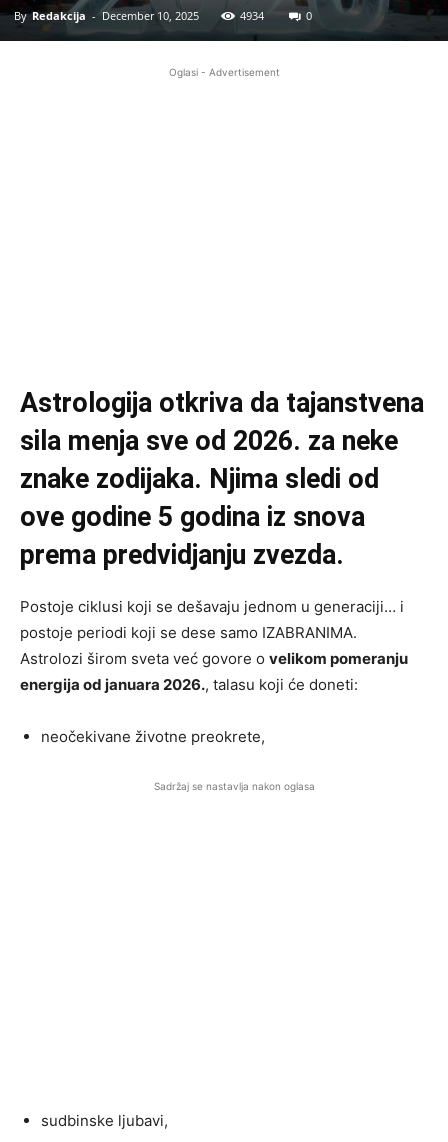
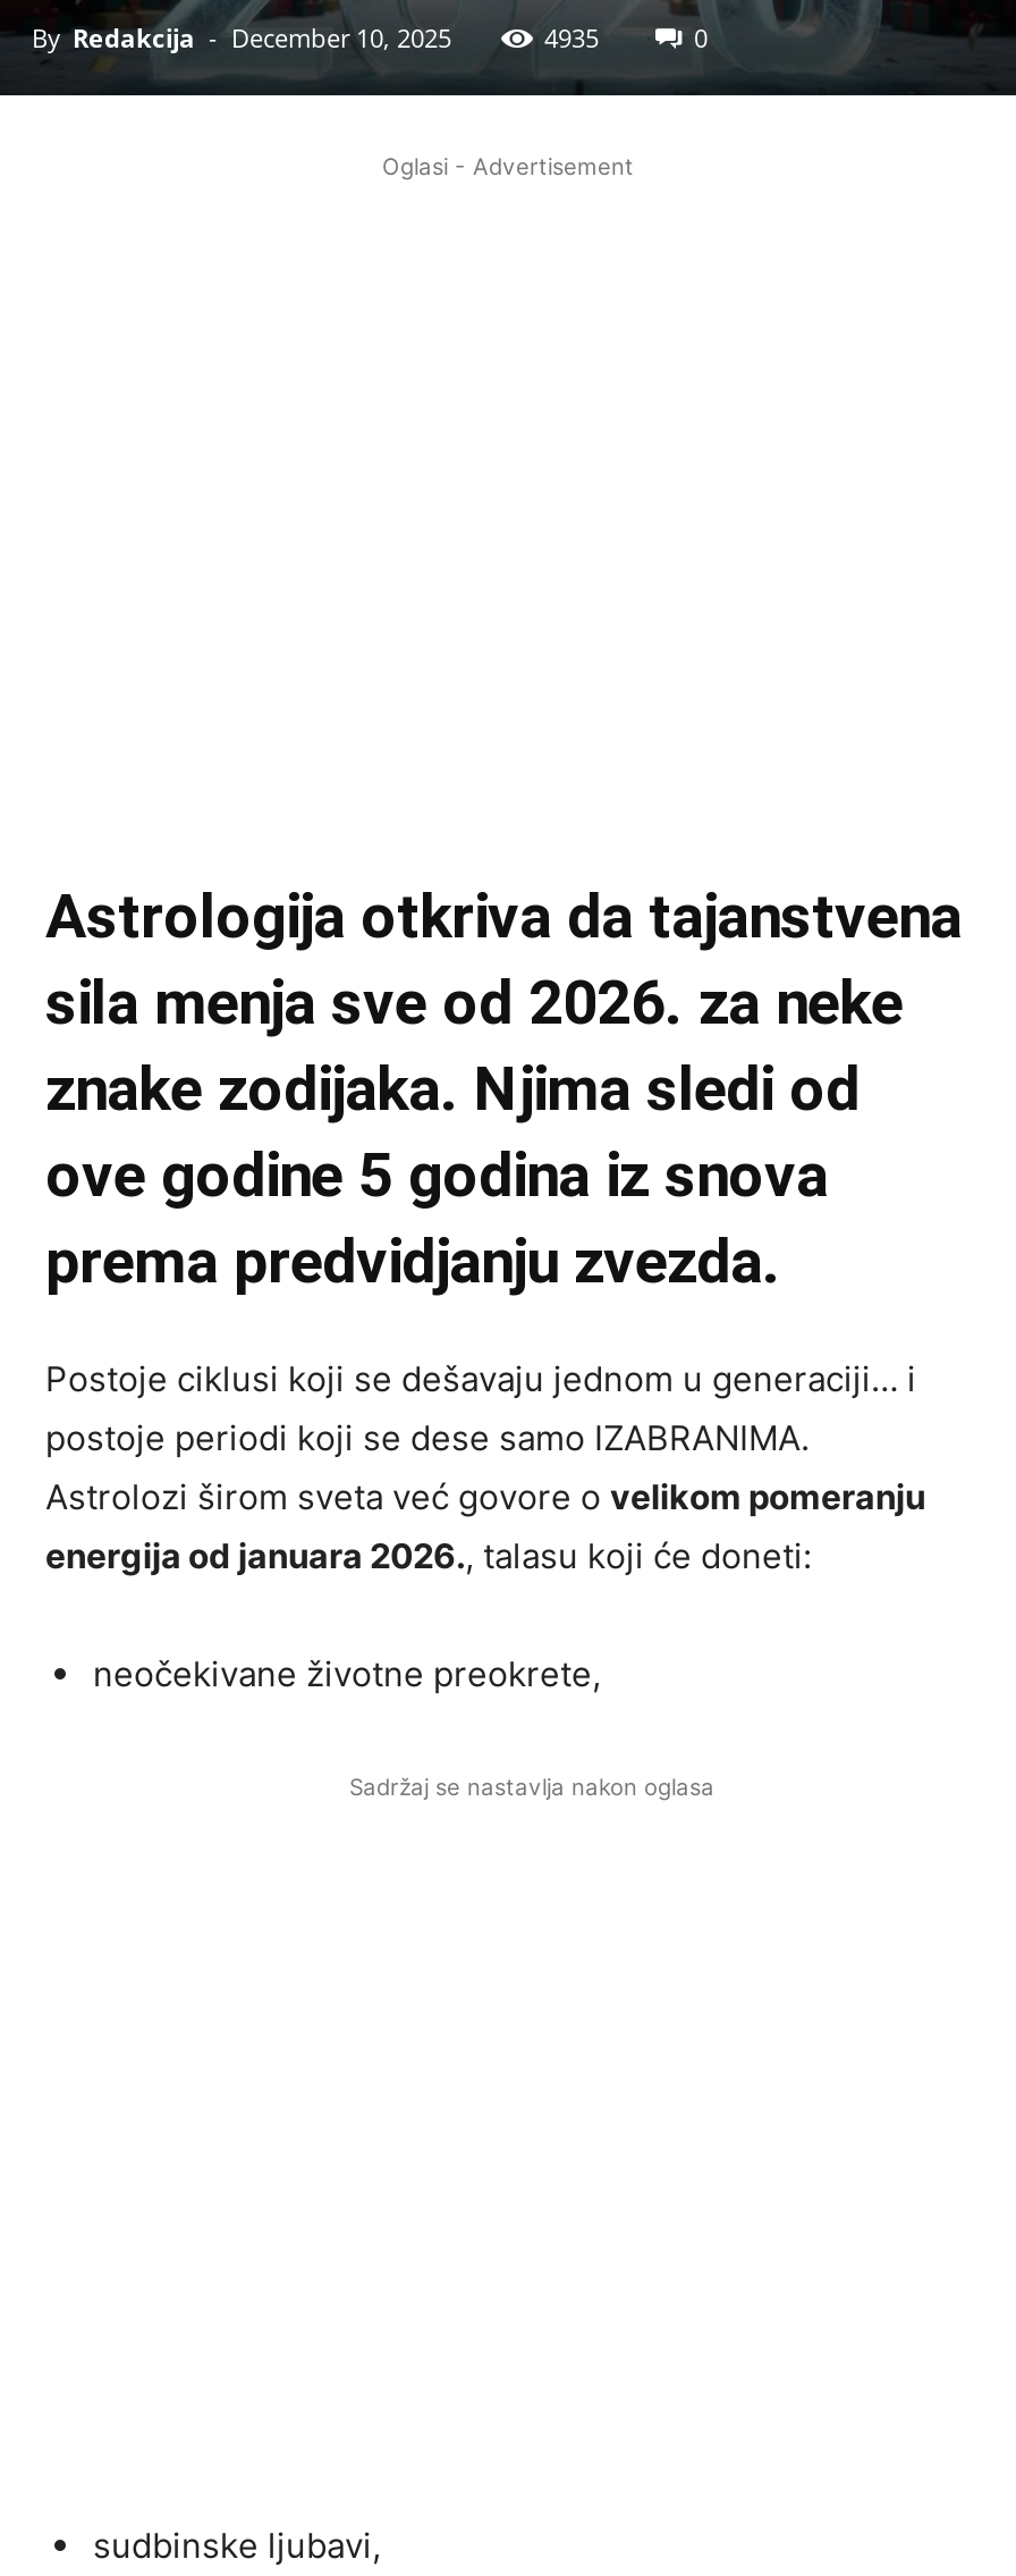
[240,8,264,23] 4934 -> [544,19,599,53] 4935

